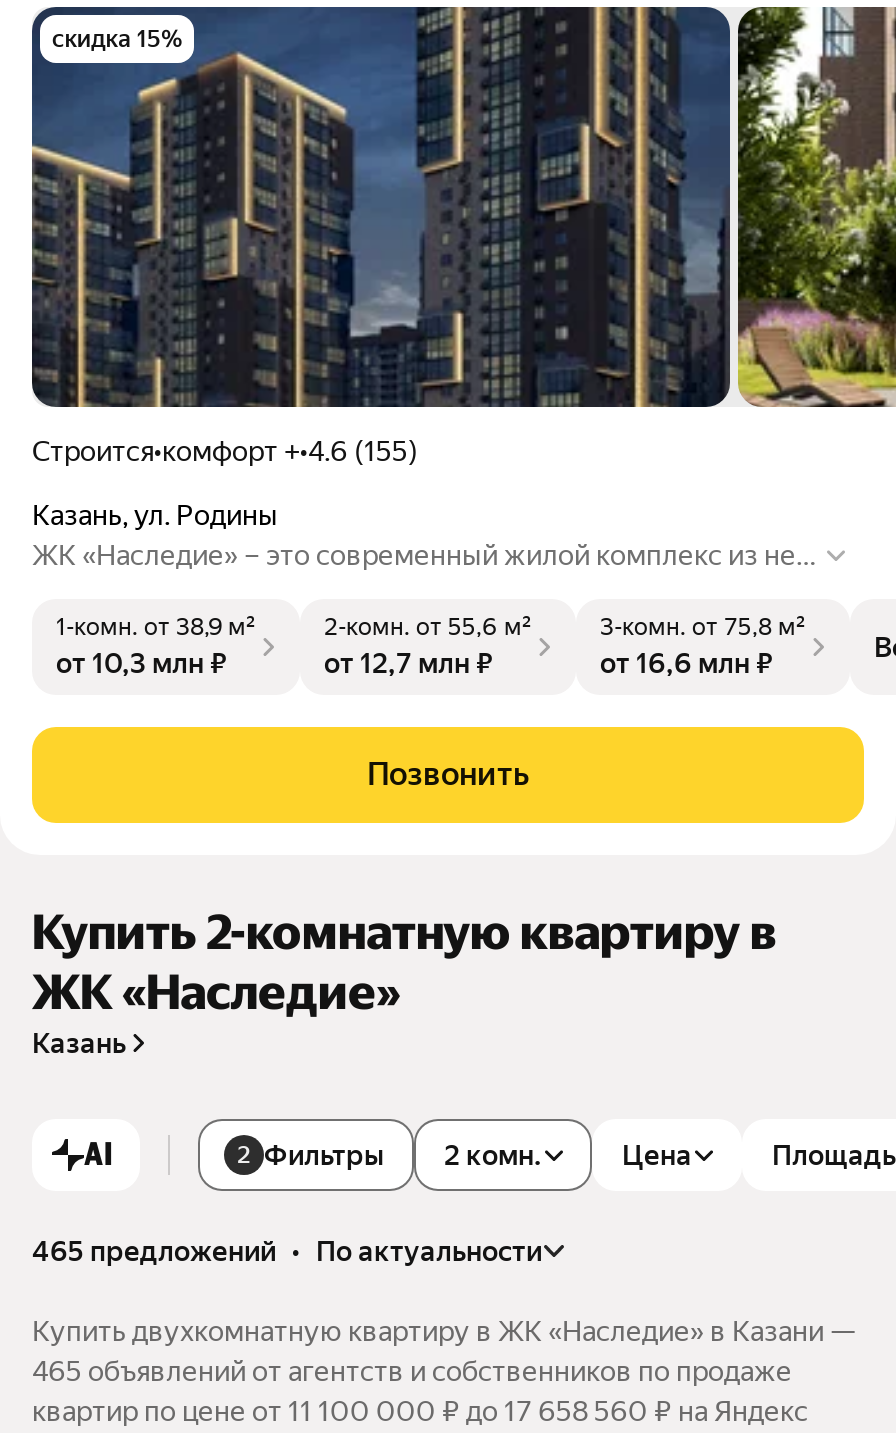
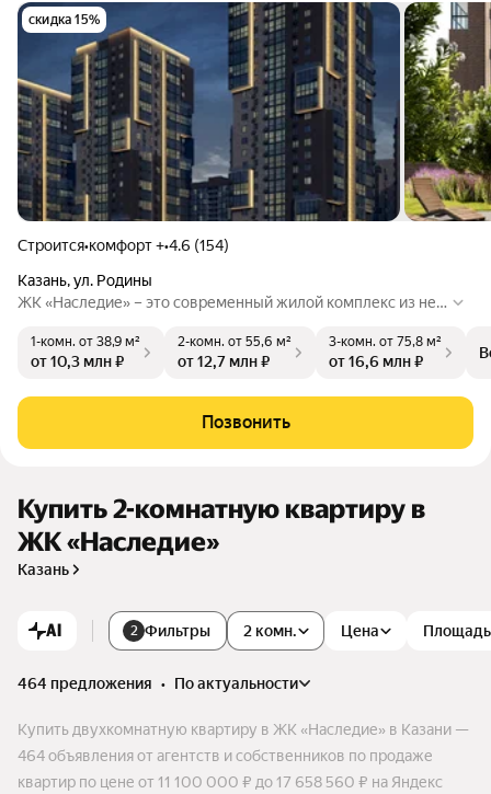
[50,435,418,467] Строится•комфорт +•4.6 (155) -> [27,237,229,254] Строится•комфорт +•4.6 (154)
[32,1235,542,1267] 465 предложений • по актуальности -> [18,675,298,692] 464 предложения • по актуальности
[32,1355,792,1387] 465 объявлений от агентств и собственников по продаже -> [18,747,433,764] 464 объявления от агентств и собственников по продаже

